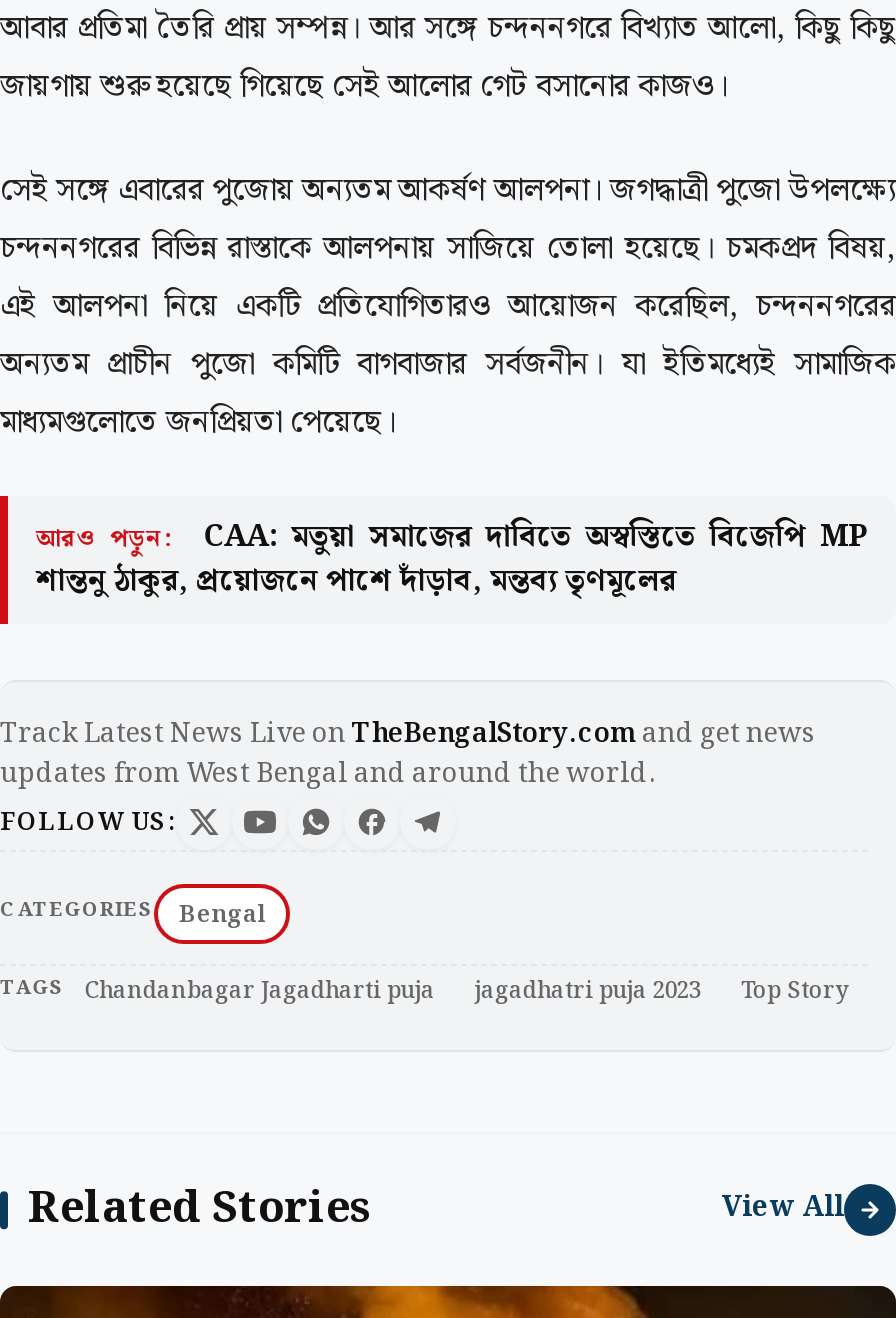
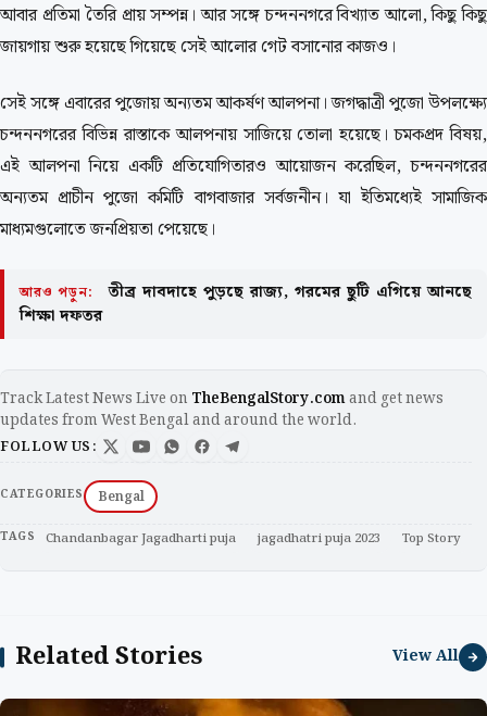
[36,514,868,606] CAA: মতুয়া সমাজের দাবিতে অস্বস্তিতে বিজেপি MP | শান্তনু ঠাকুর, প্রয়োজনে পাশে দাঁড়াব, মন্তব্য তৃণমূলের -> [20,279,472,329] তীব্র দাবদাহে পুড়ছে রাজ্য, গরমের ছুটি এগিয়ে আনছে | শিক্ষা দফতর

